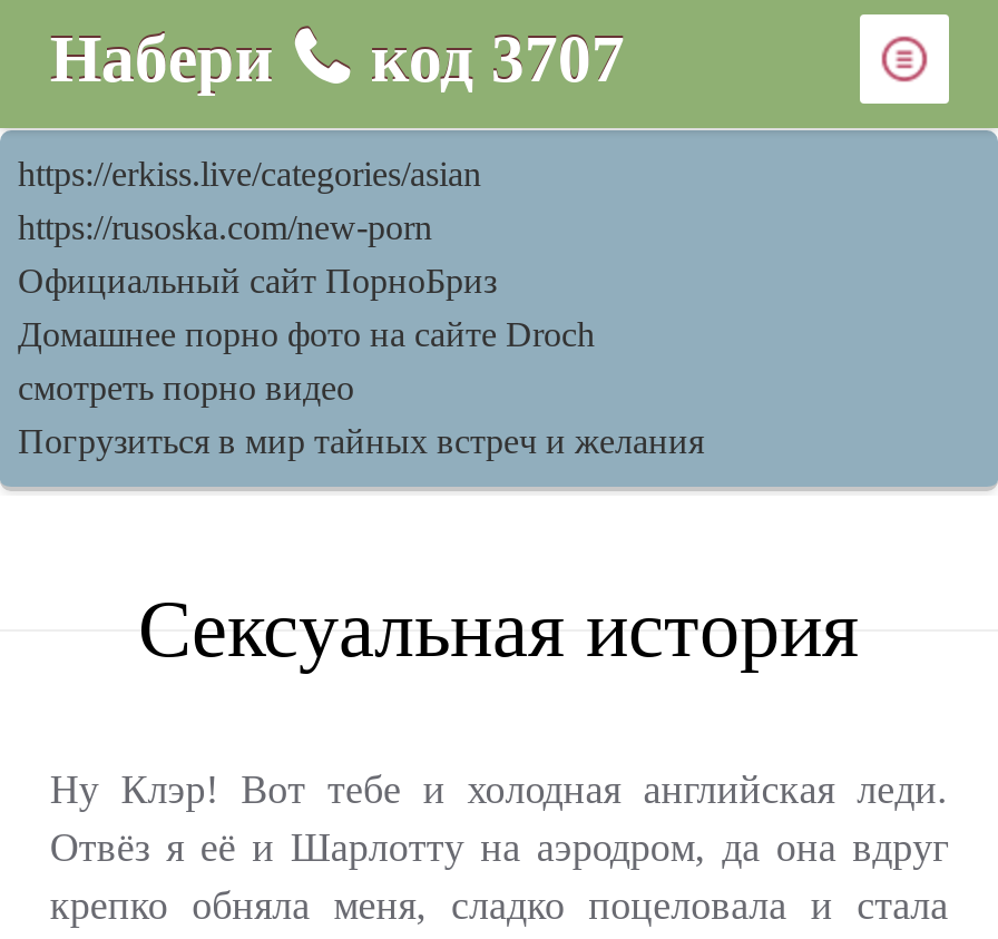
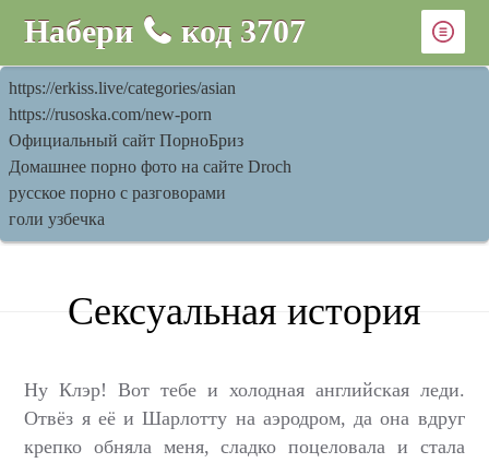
[18,369,704,460] смотреть порно видео | Погрузиться в мир тайных встреч и желания -> [9,183,226,228] русское порно с разговорами | голи узбечка

